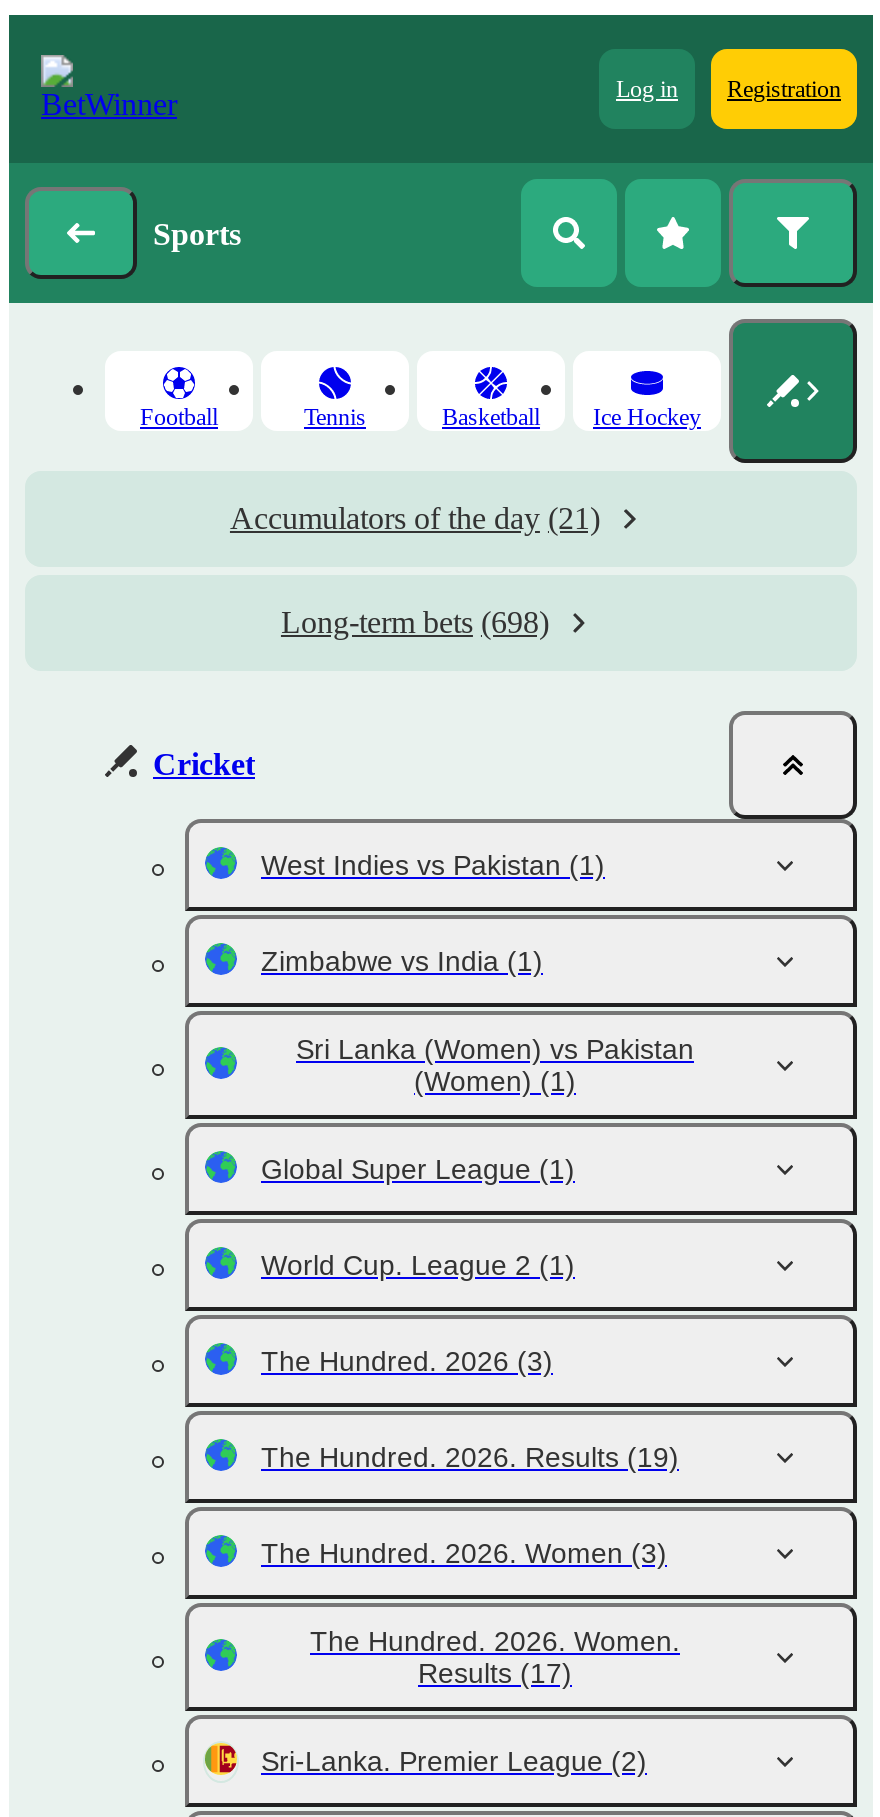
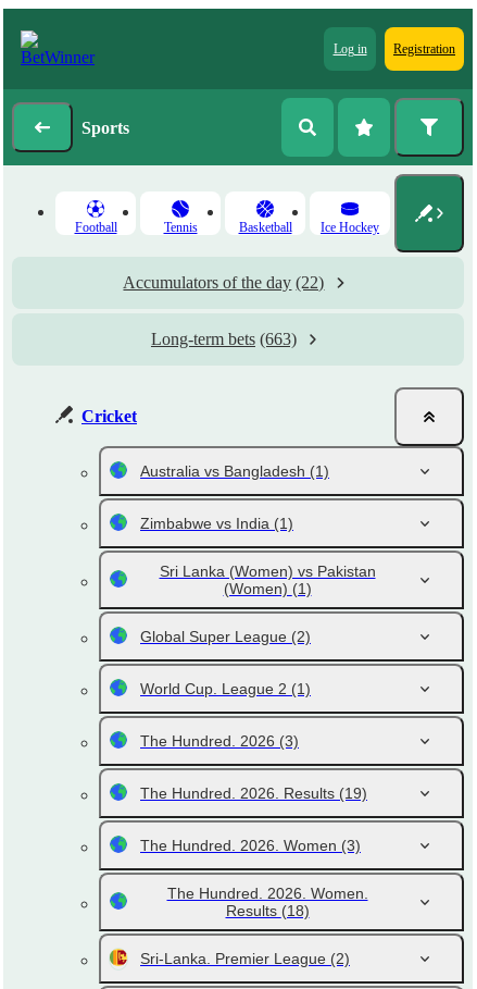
[230,501,600,535] Accumulators of the day (21) -> [123,273,324,292] Accumulators of the day (22)
[281,605,549,639] Long-term bets (698) -> [151,330,297,348] Long-term bets (663)
[261,849,605,881] West Indies vs Pakistan (1) -> [140,462,329,480] Australia vs Bangladesh (1)
[261,1153,575,1185] Global Super League (1) -> [140,628,311,645] Global Super League (2)
[418,1657,572,1689] Results (17) -> [225,902,309,919] Results (18)

